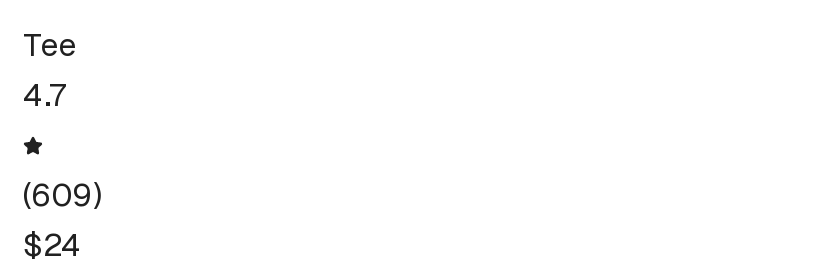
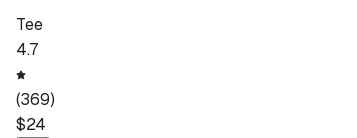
[23,174,103,216] (609) -> [16,89,55,110] (369)

